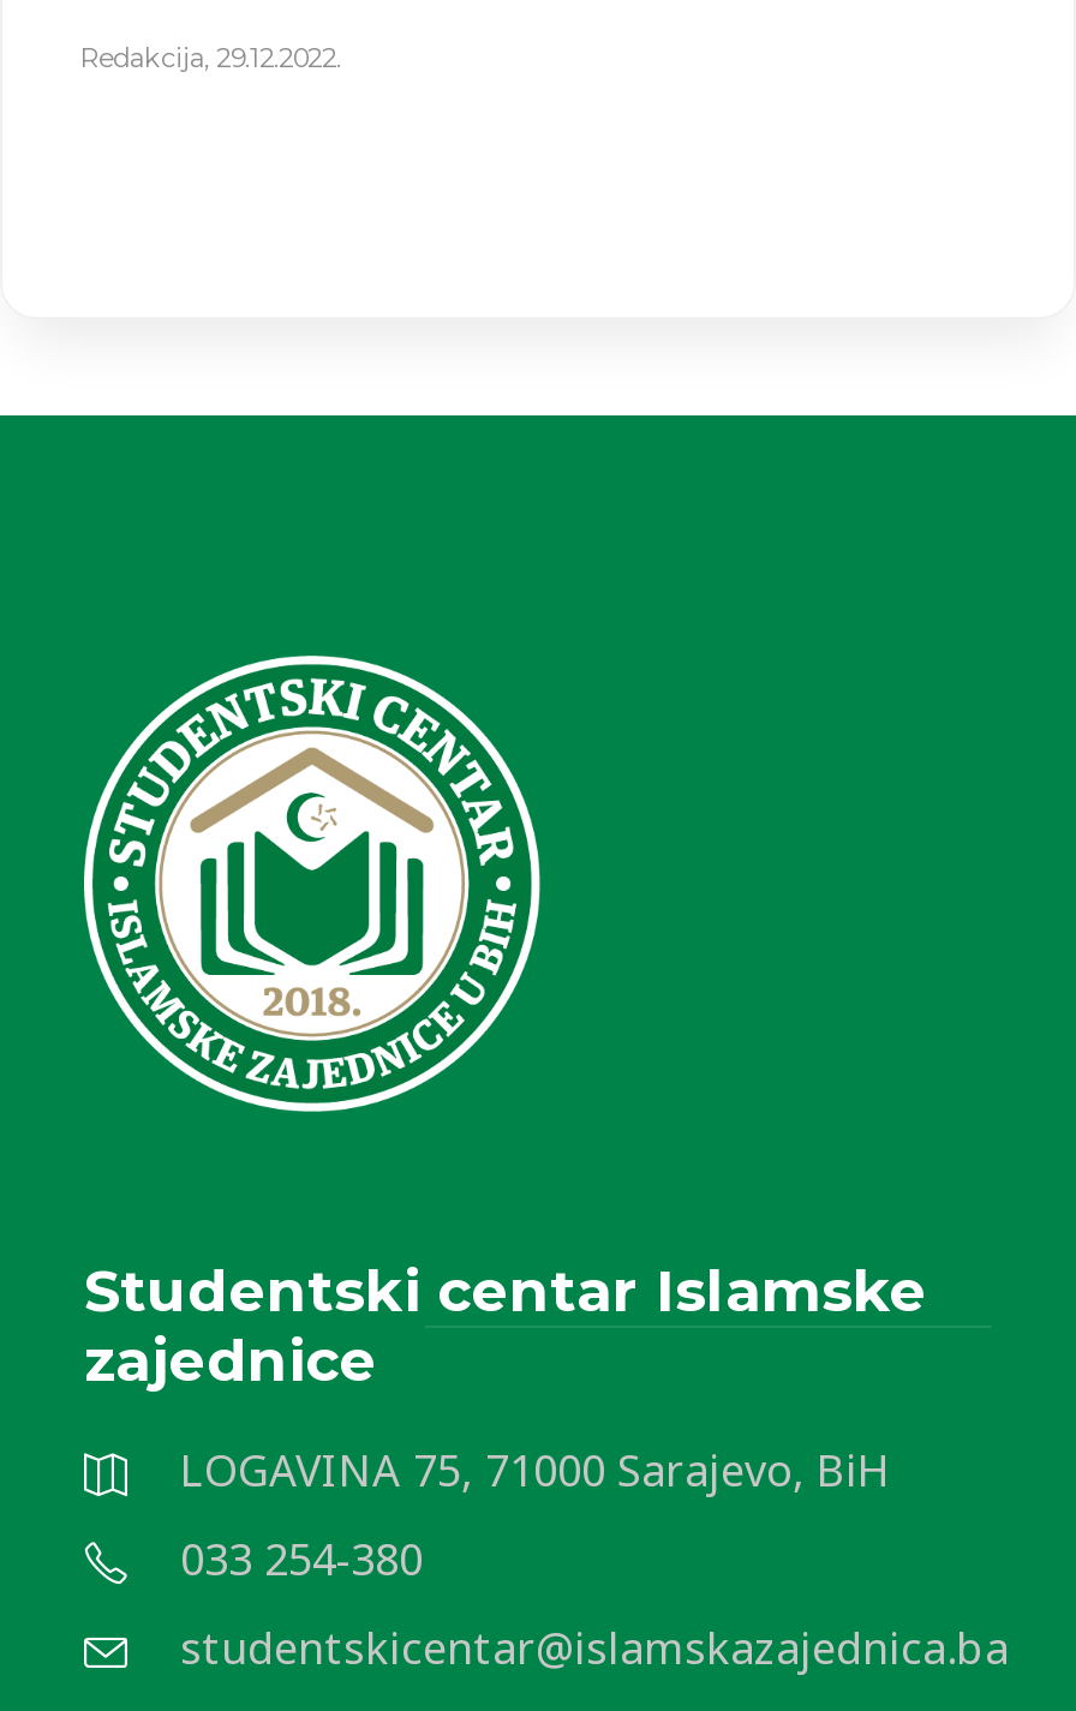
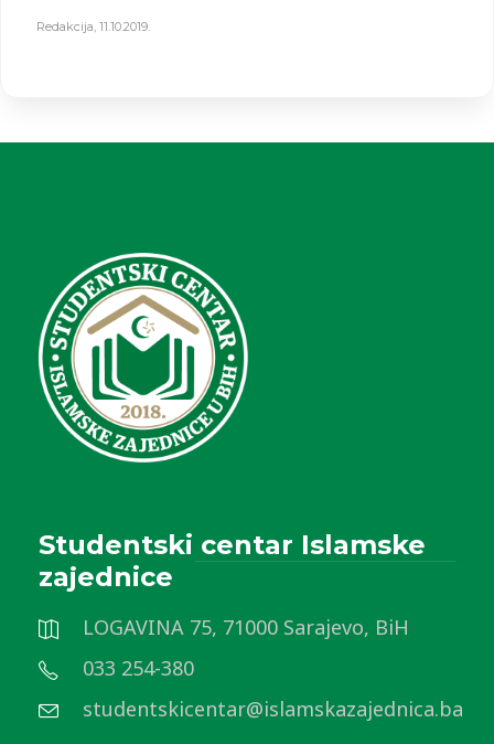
[79,42,341,75] Redakcija, 29.12.2022. -> [36,19,150,35] Redakcija, 11.10.2019.

